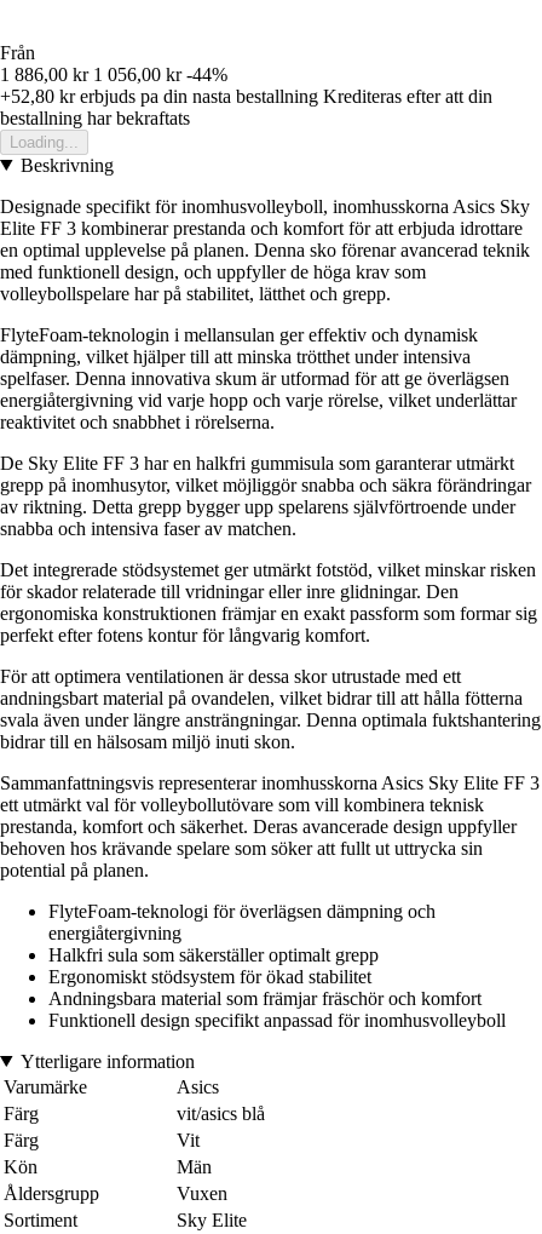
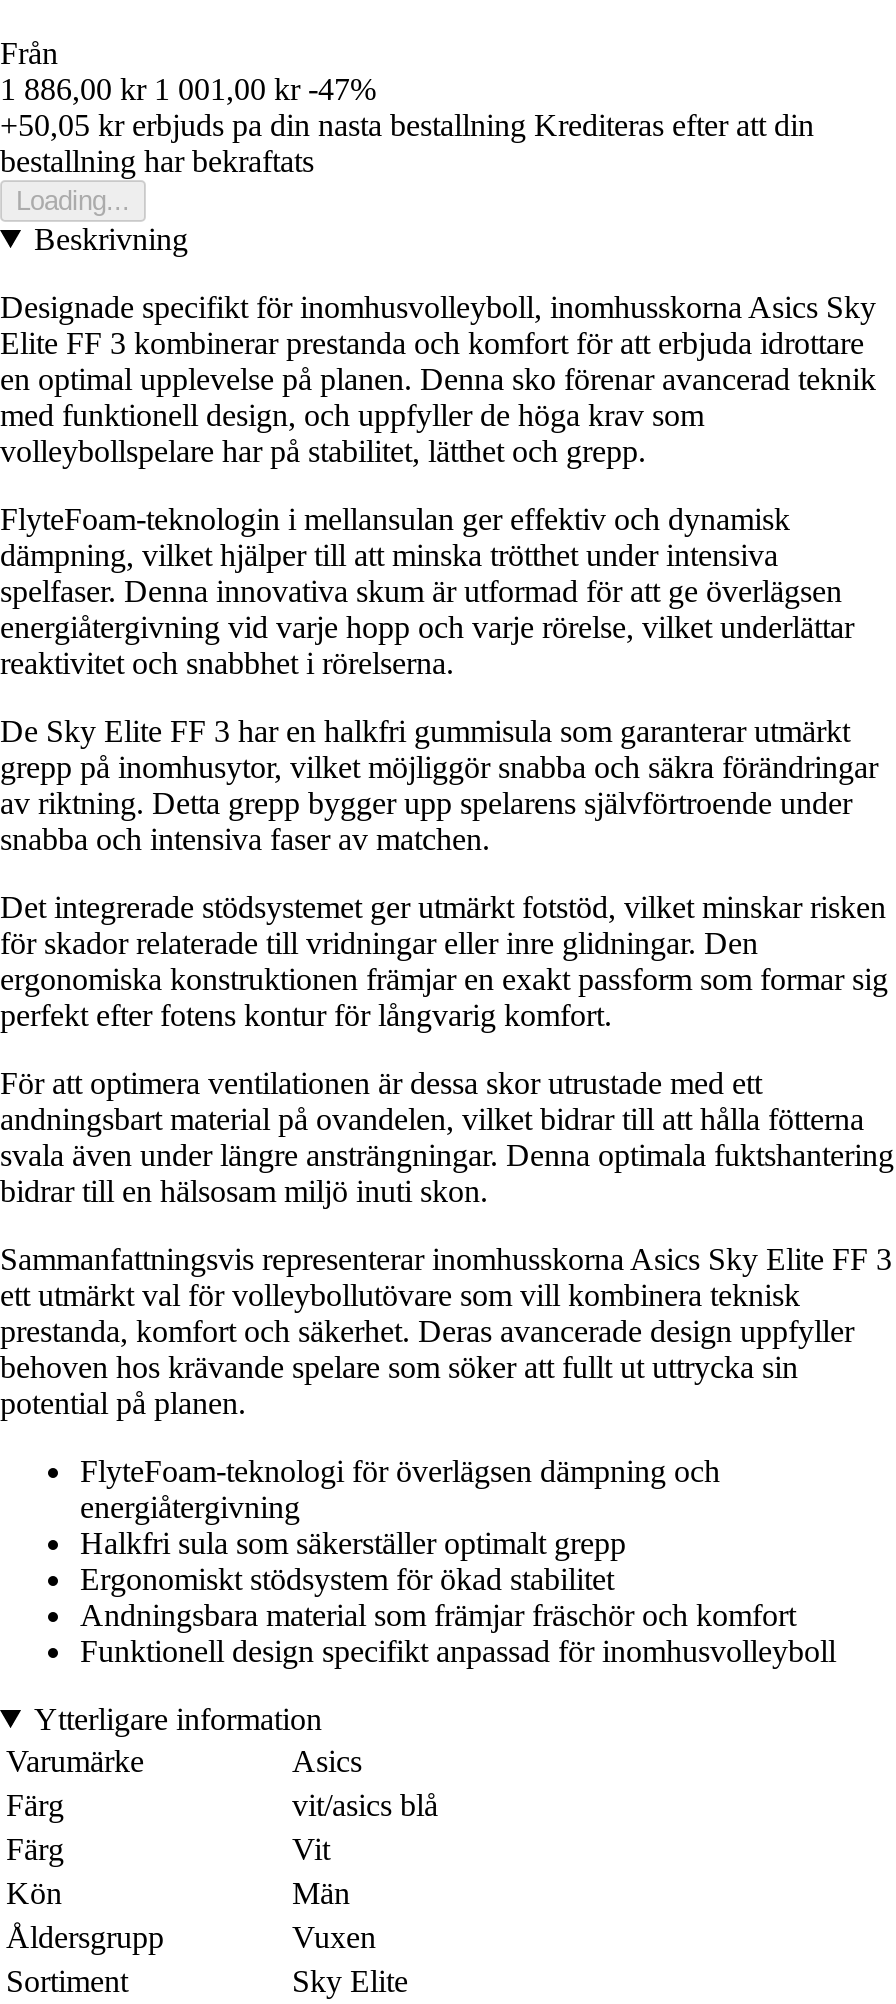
[0,64,227,85] 1 886,00 kr 1 056,00 kr -44% -> [0,72,376,106] 1 886,00 kr 1 001,00 kr -47%
[0,86,492,106] +52,80 kr erbjuds pa din nasta bestallning Krediteras efter att din -> [0,108,814,142] +50,05 kr erbjuds pa din nasta bestallning Krediteras efter att din

